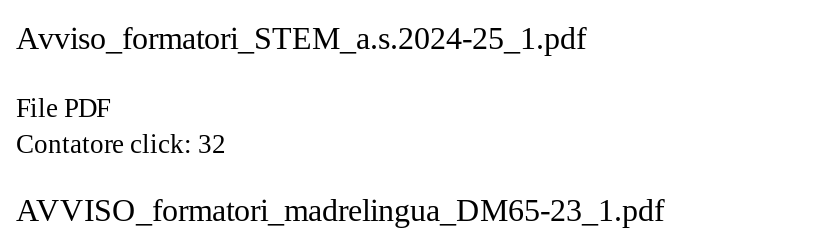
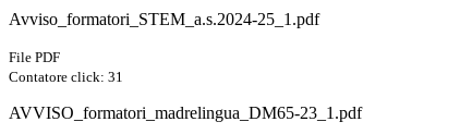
[16,129,226,159] Contatore click: 32 -> [9,69,123,85] Contatore click: 31

